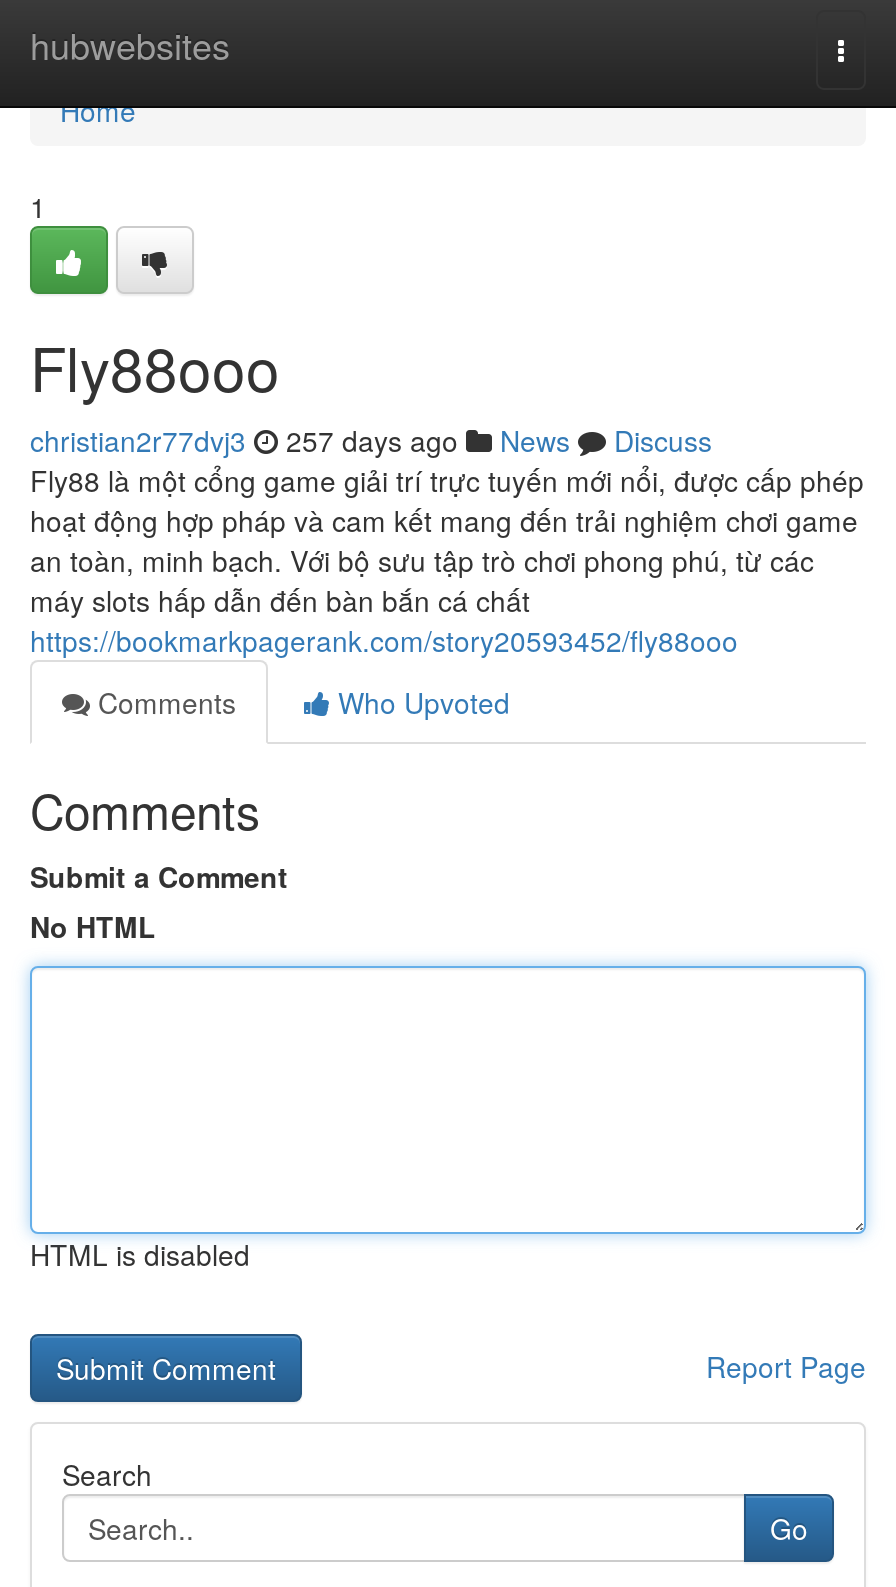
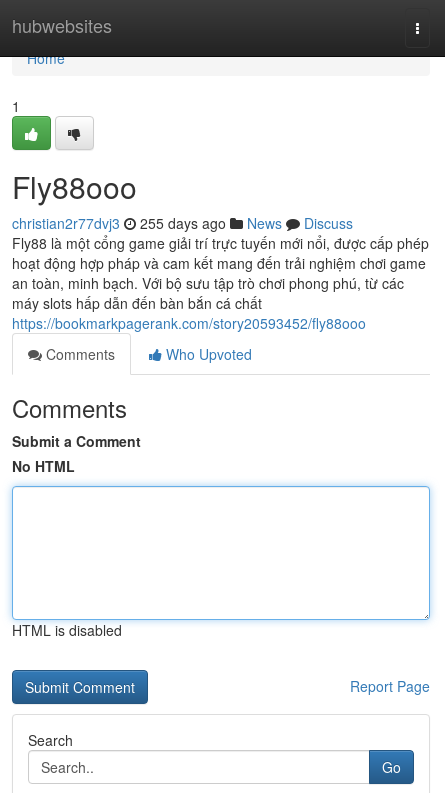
[30,420,712,460] christian2r77dvj3 257 days ago News Discuss -> [12,213,353,233] christian2r77dvj3 255 days ago News Discuss

